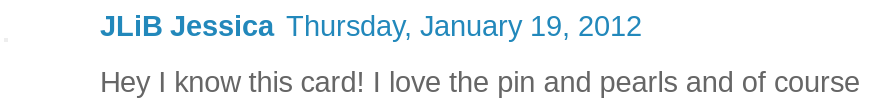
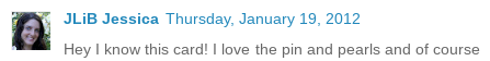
none -> [11,11,52,51] [image]

